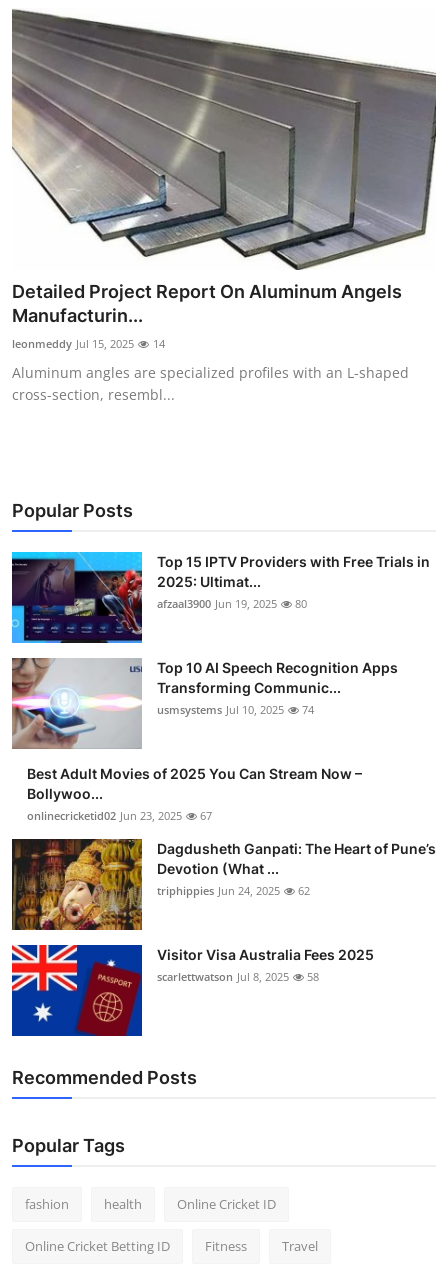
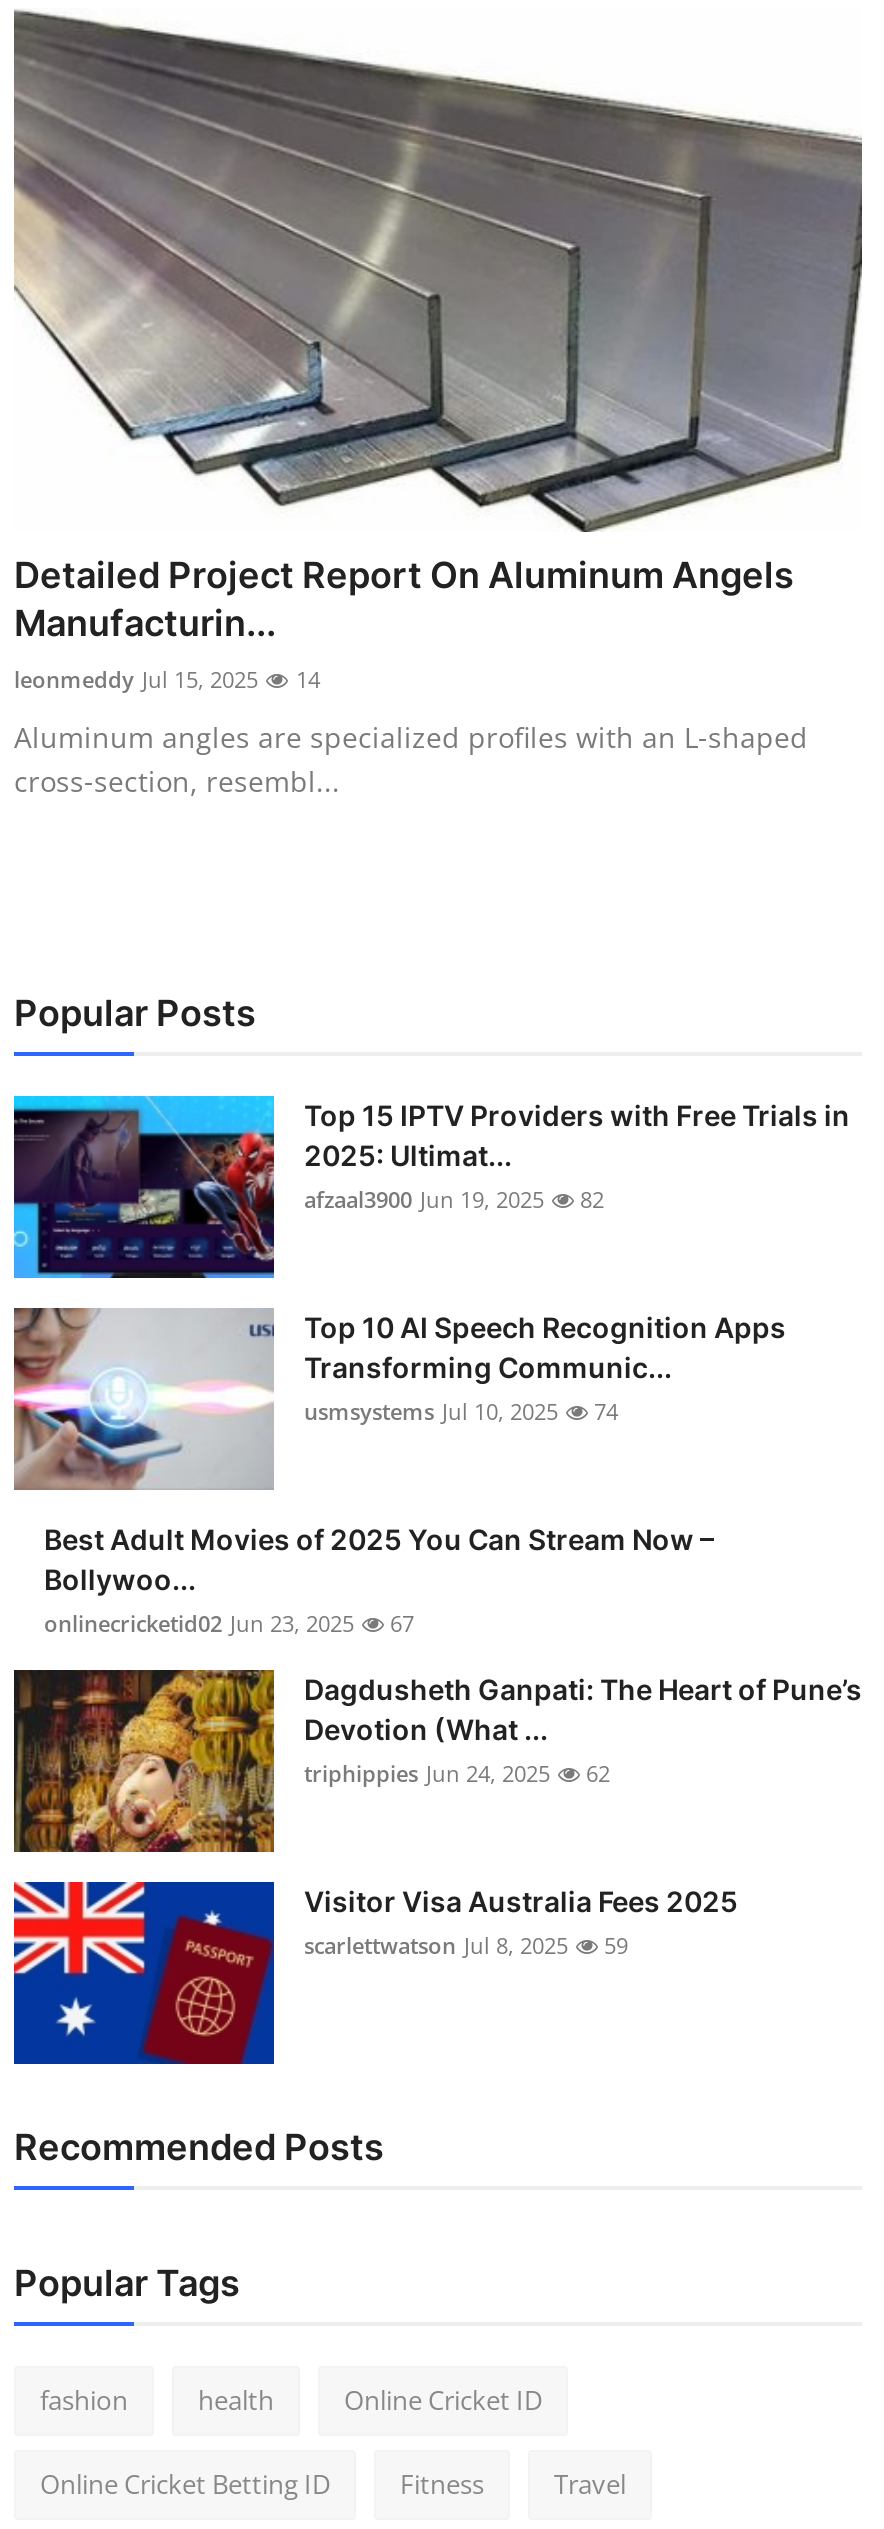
[157,596,307,611] afzaal3900 Jun 19, 2025 80 -> [304,1185,604,1215] afzaal3900 Jun 19, 2025 82
[157,969,319,984] scarlettwatson Jul 8, 2025 58 -> [304,1931,628,1961] scarlettwatson Jul 8, 2025 59

